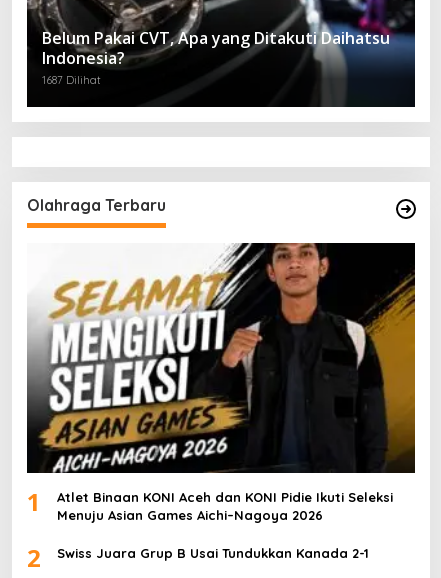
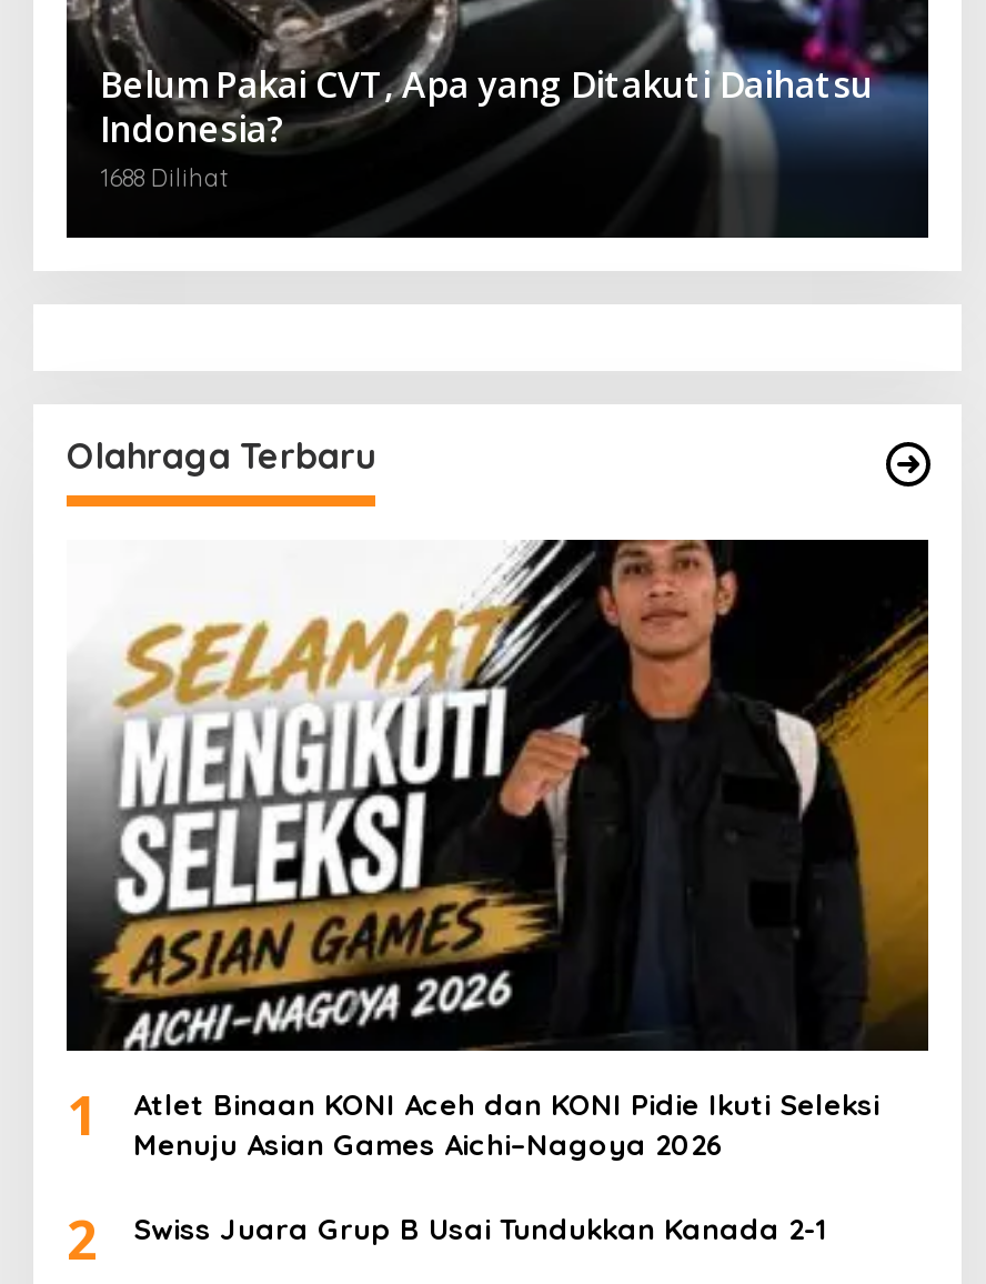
[42,73,101,87] 1687 Dilihat -> [100,163,229,194] 1688 Dilihat

